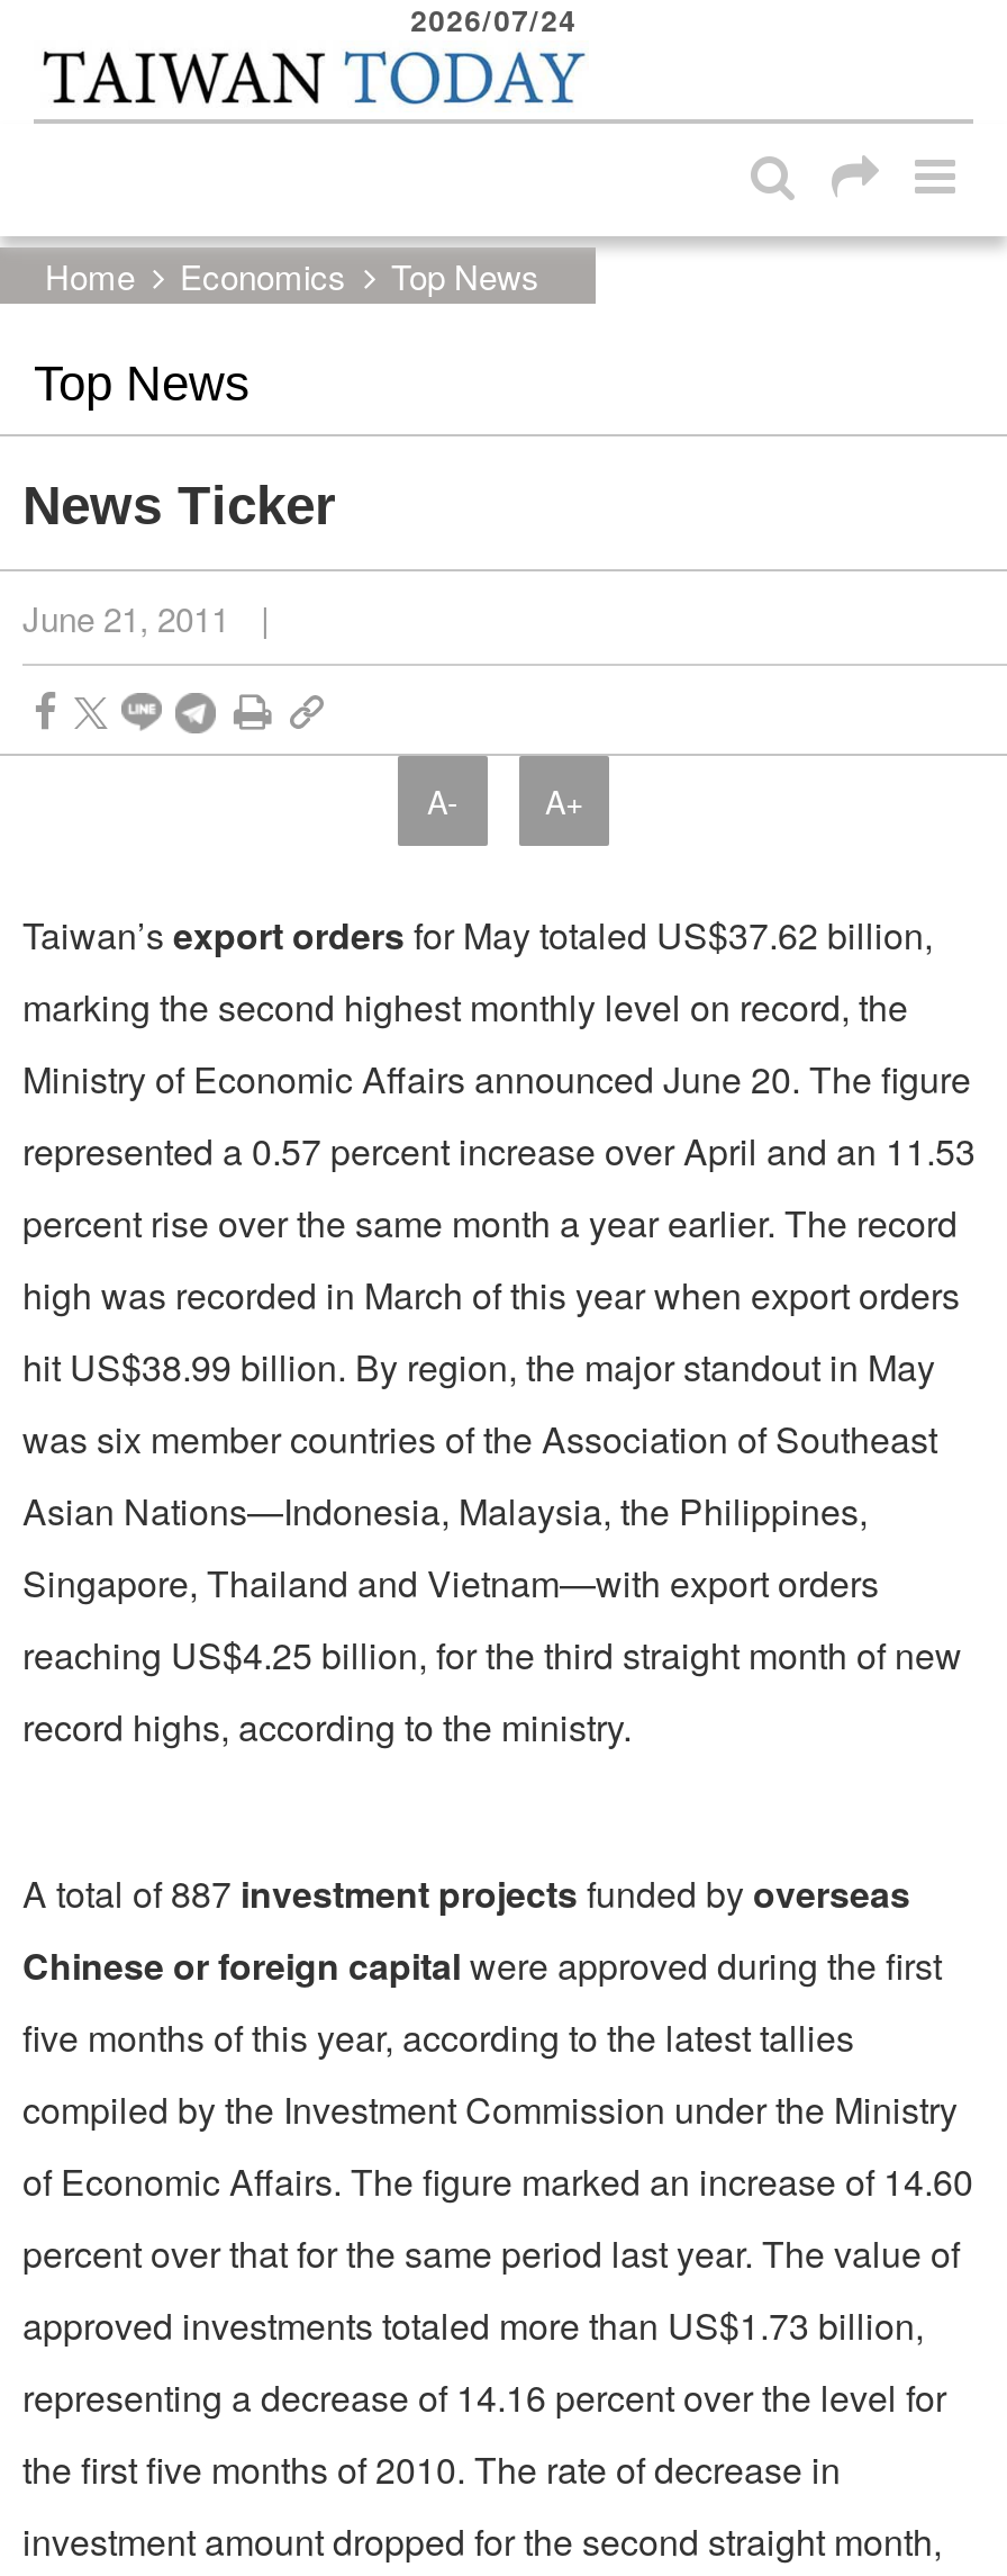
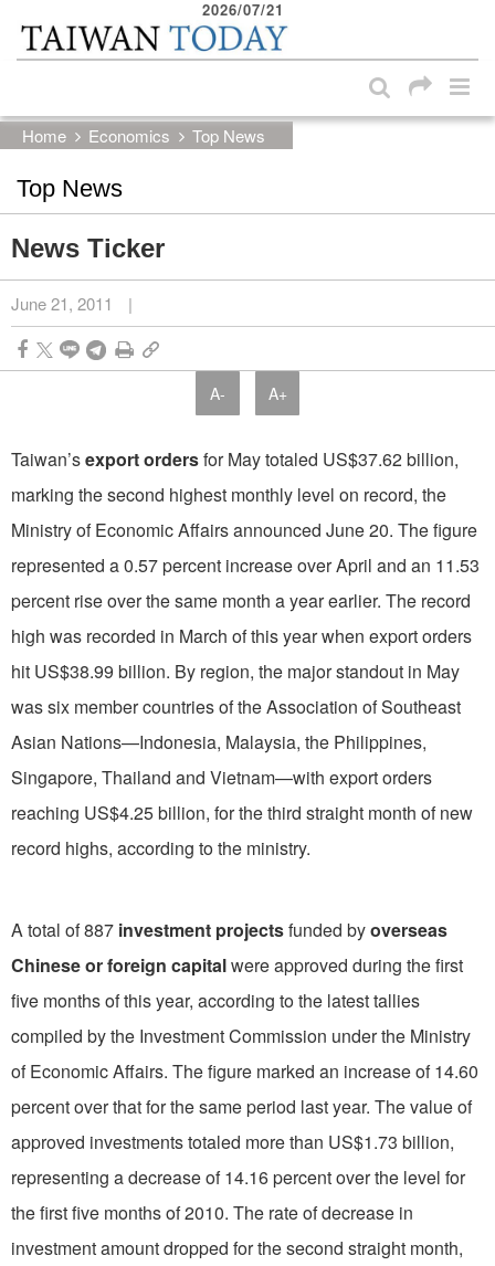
[410,0,577,40] 2026/07/24 -> [202,0,284,20] 2026/07/21

